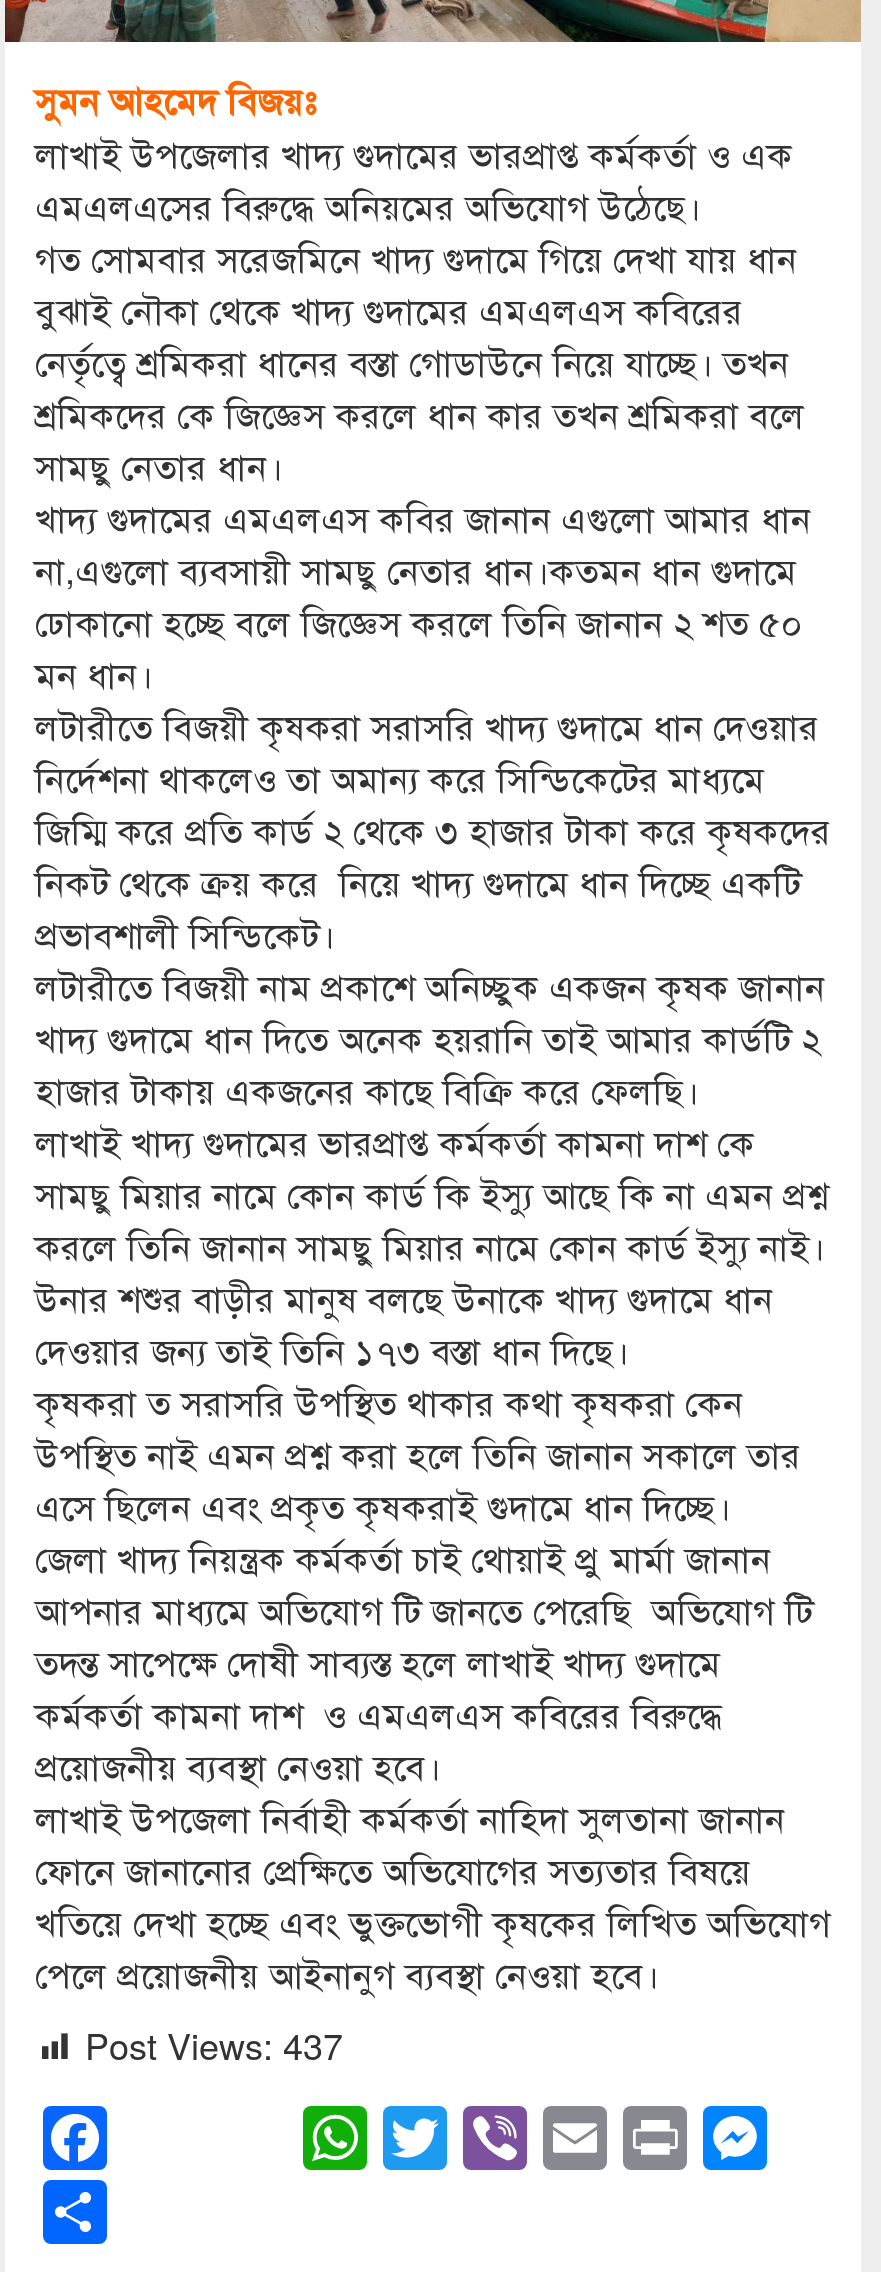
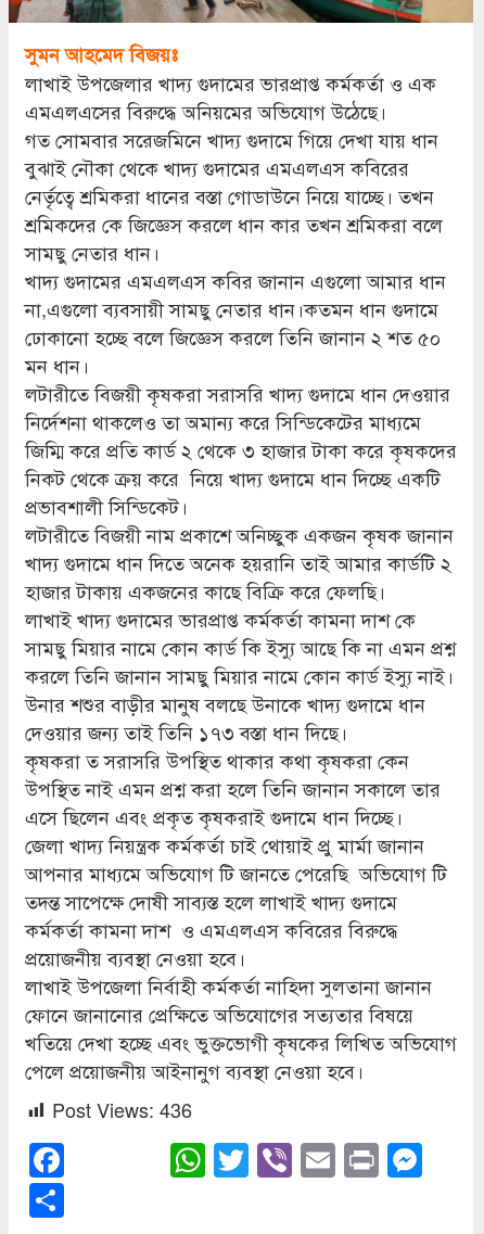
[85,2018,343,2070] Post Views: 437 -> [52,1095,192,1123] Post Views: 436

